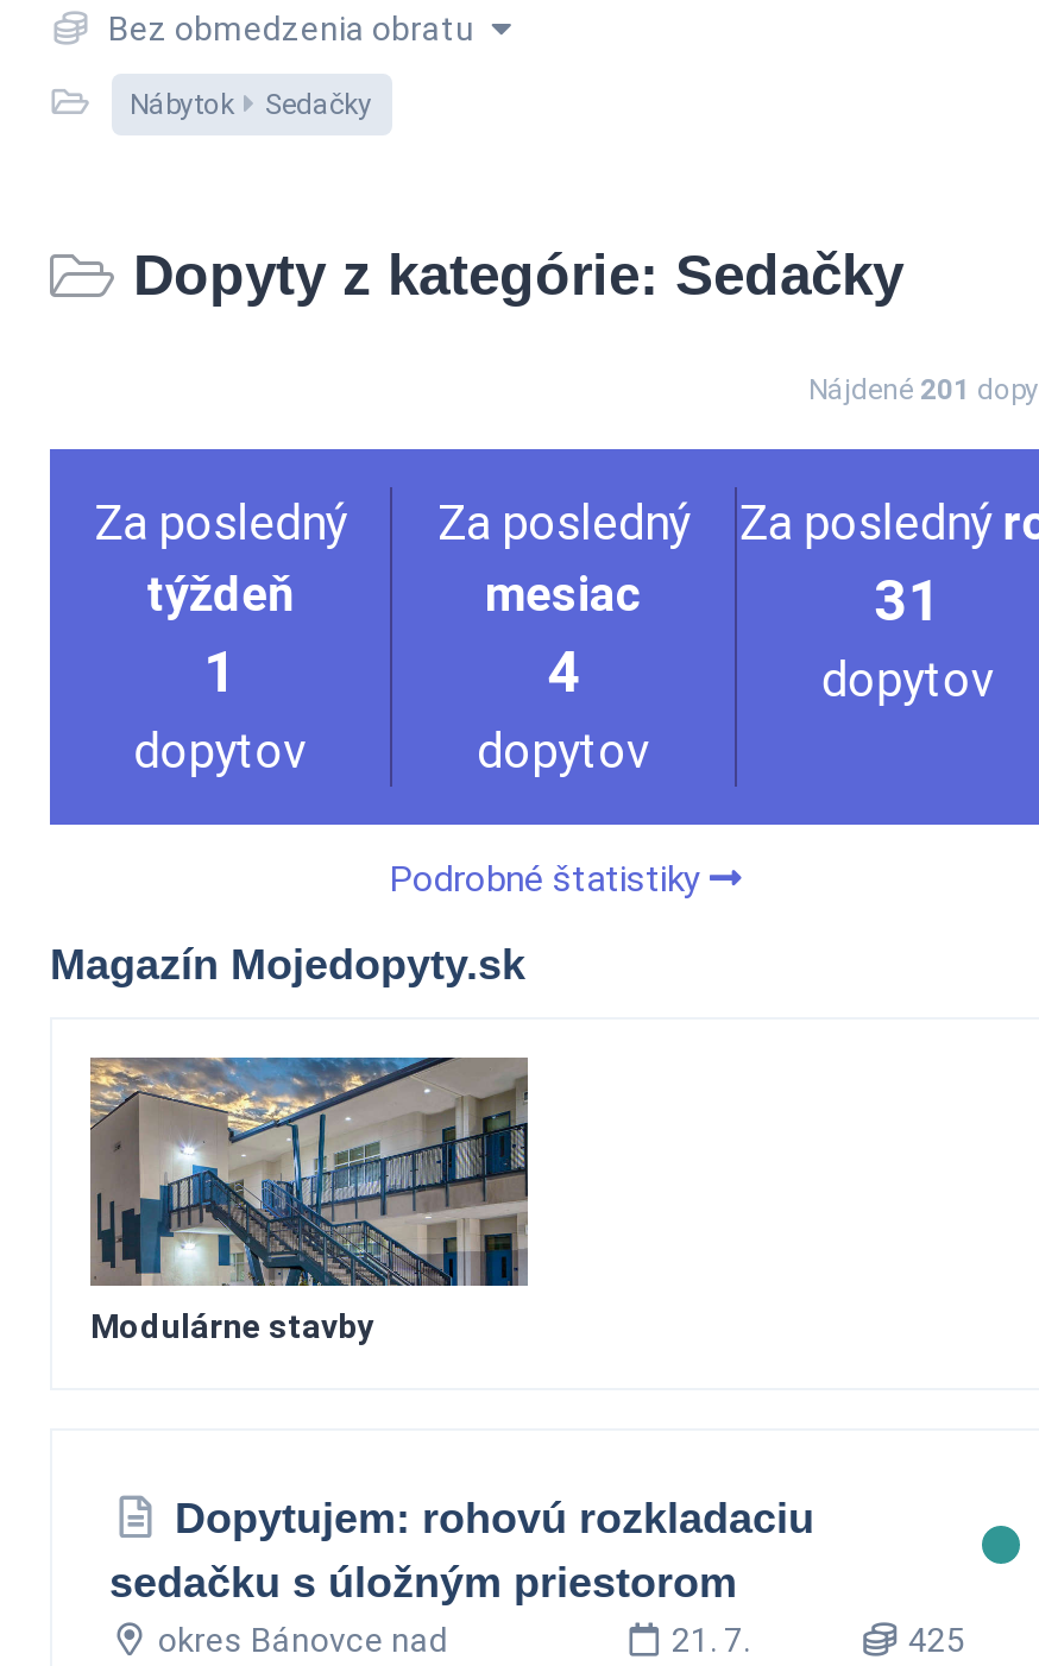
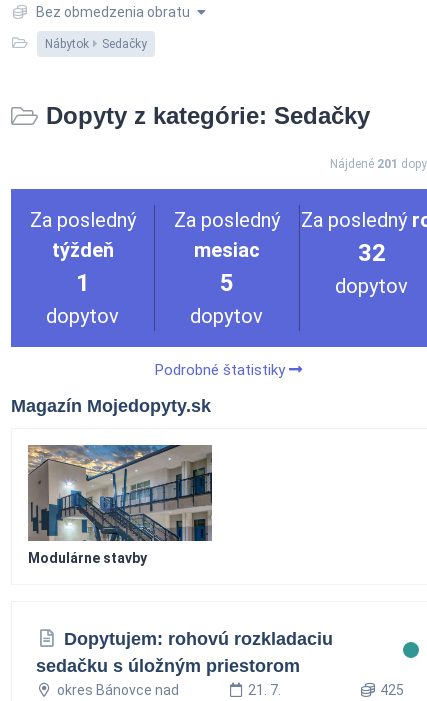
[874,568,941,634] 31 -> [358,239,386,267] 32
[547,639,580,706] 4 -> [220,269,234,297] 5

